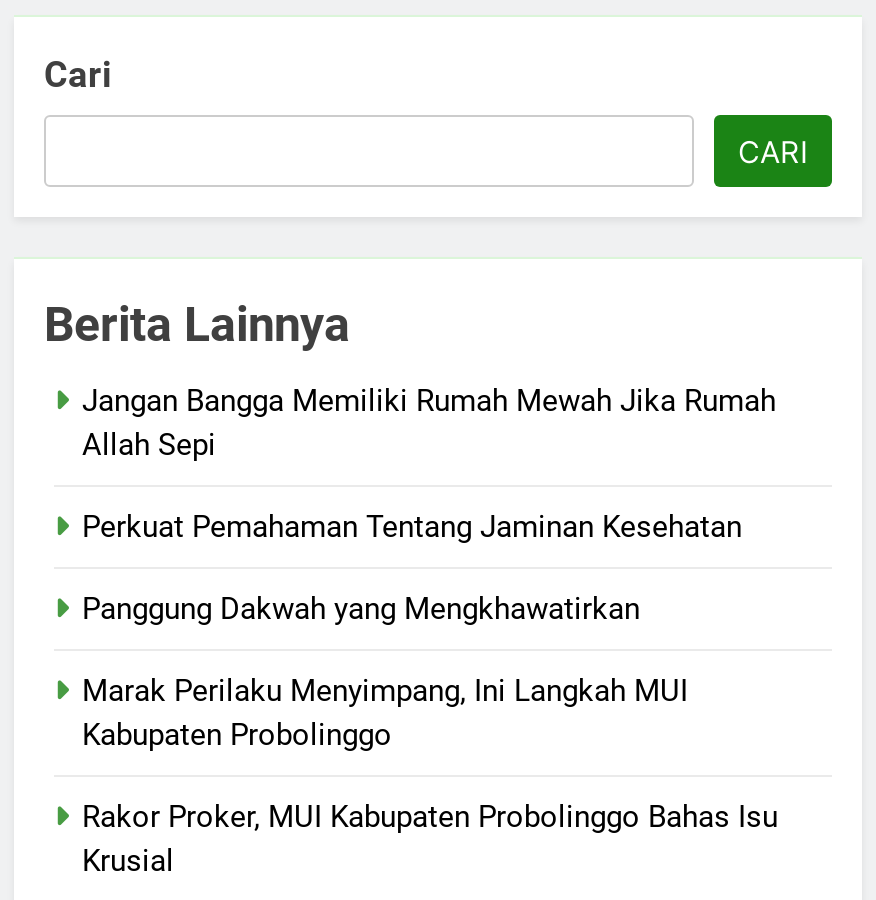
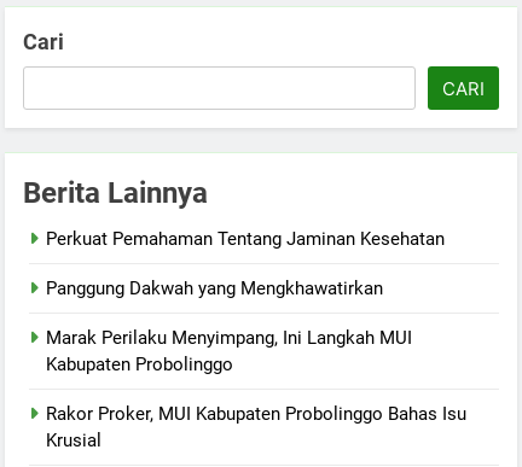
[82,383,776,463] Jangan Bangga Memiliki Rumah Mewah Jika Rumah | Allah Sepi -> none

